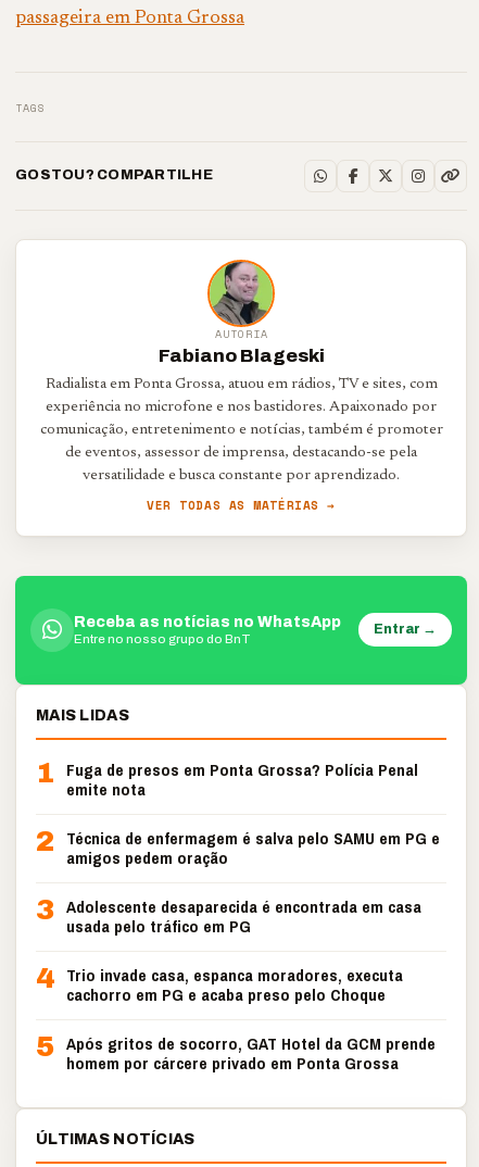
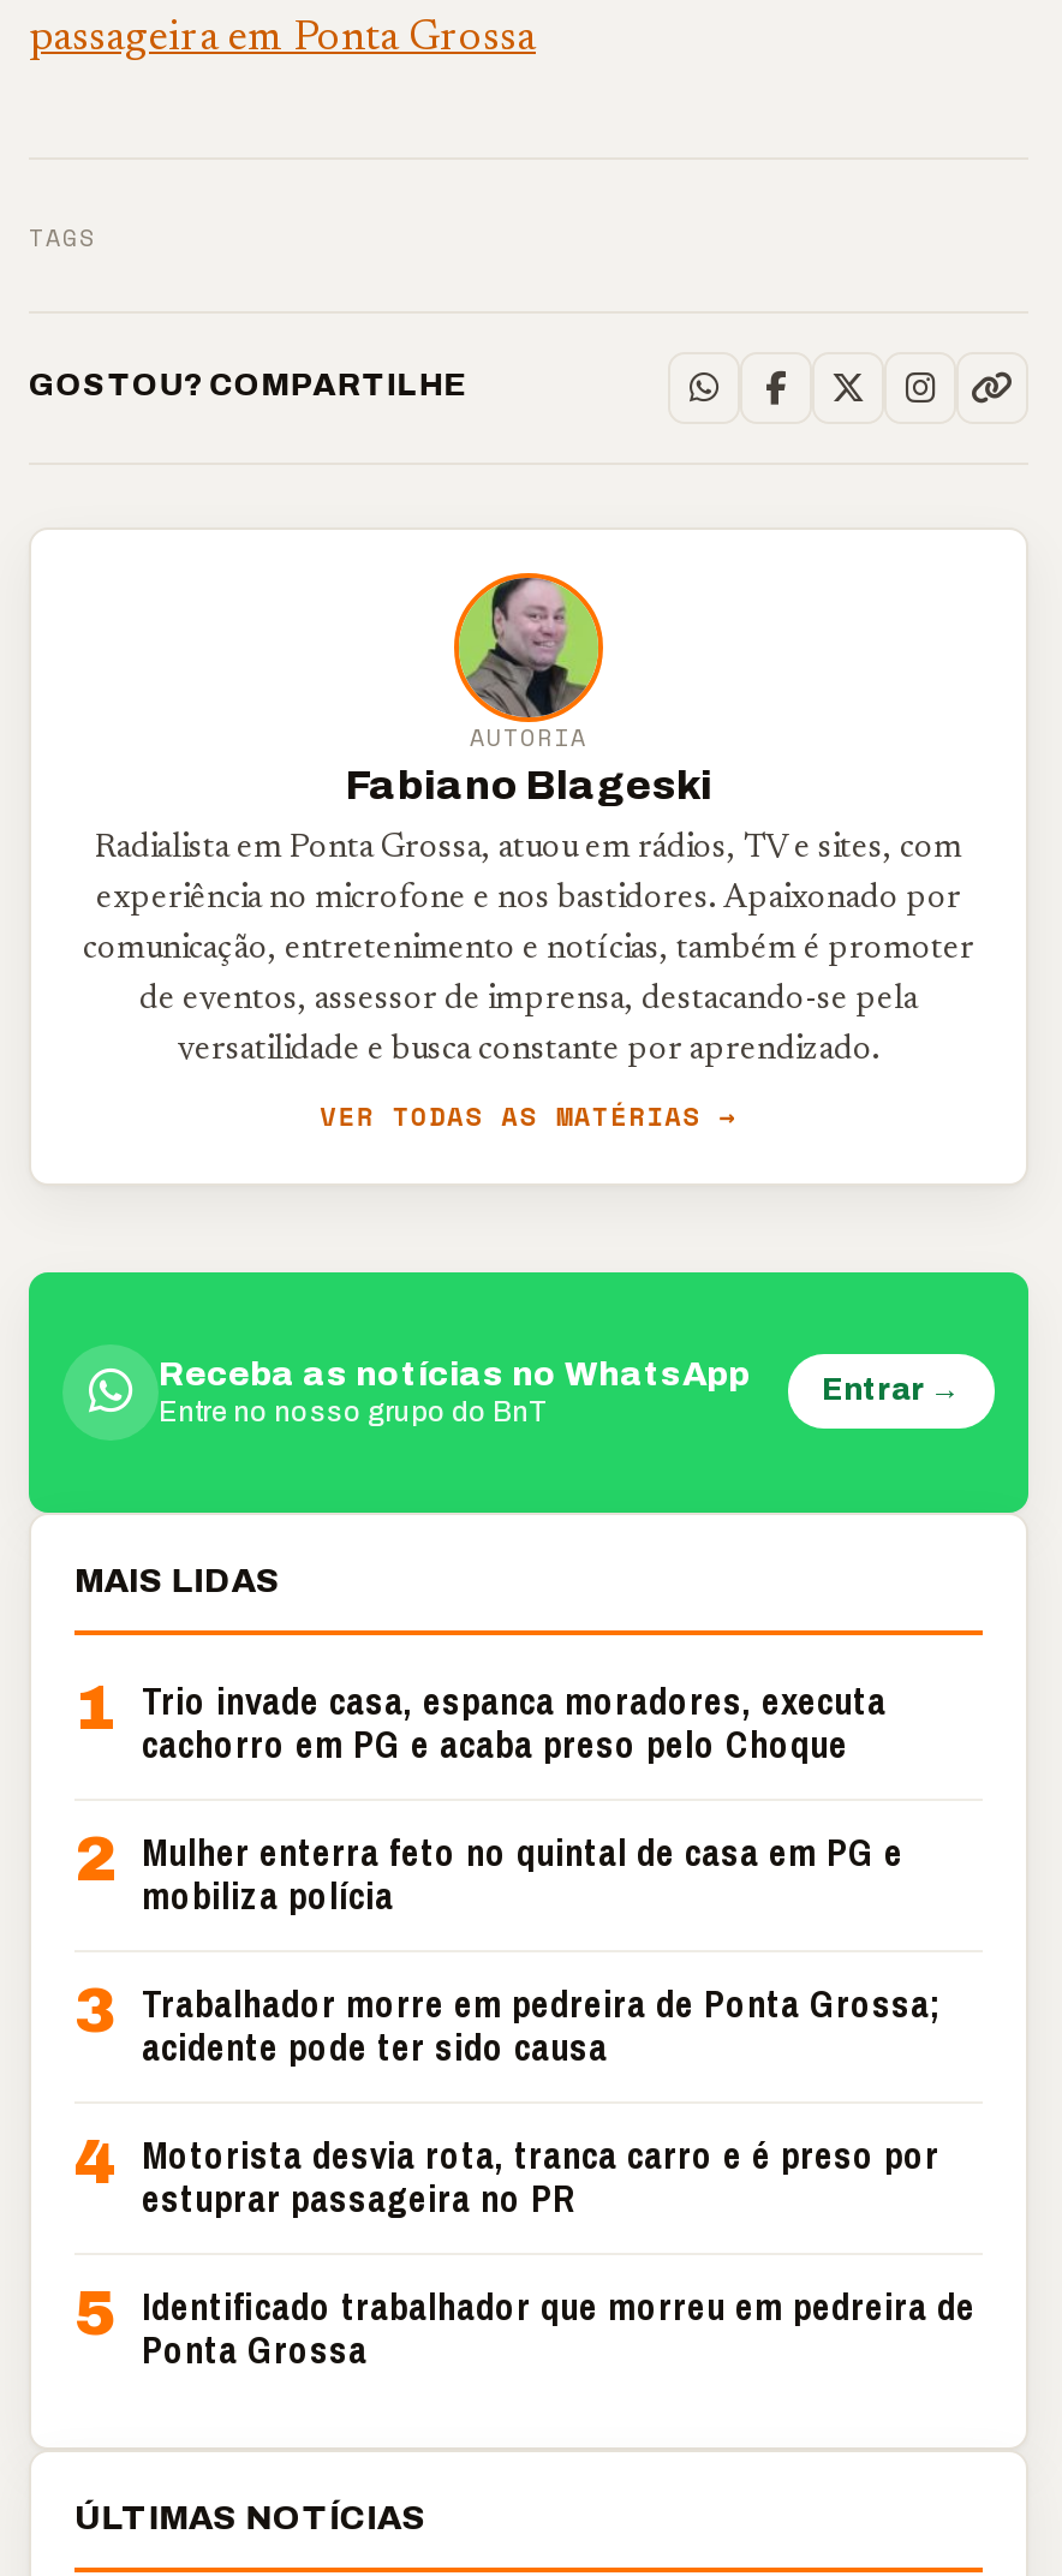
[36,757,440,993] 1 Fuga de presos em Ponta Grossa? Polícia Penal | emite nota | 2 Técnica de enfermagem é salva pelo SAMU em PG e | amigos pedem oração | 3 Adolescente desaparecida é encontrada em casa | usada pelo tráfico em PG | 4 Trio invade casa, espanca moradores, executa -> [74,1672,887,1740] 1 Trio invade casa, espanca moradores, executa
moved [66,983,386,1006] -> [142,1718,848,1769]: cachorro em PG e acaba preso pelo Choque
[36,1031,436,1074] 5 Após gritos de socorro, GAT Hotel da GCM prende | homem por cárcere privado em Ponta Grossa -> [74,1824,976,2374] 2 Mulher enterra feto no quintal de casa em PG e | mobiliza polícia | 3 Trabalhador morre em pedreira de Ponta Grossa; | acidente pode ter sido causa | 4 Motorista desvia rota, tranca carro e é preso por | estuprar passageira no PR | 5 Identificado trabalhador que morreu em pedreira de | Ponta Grossa

